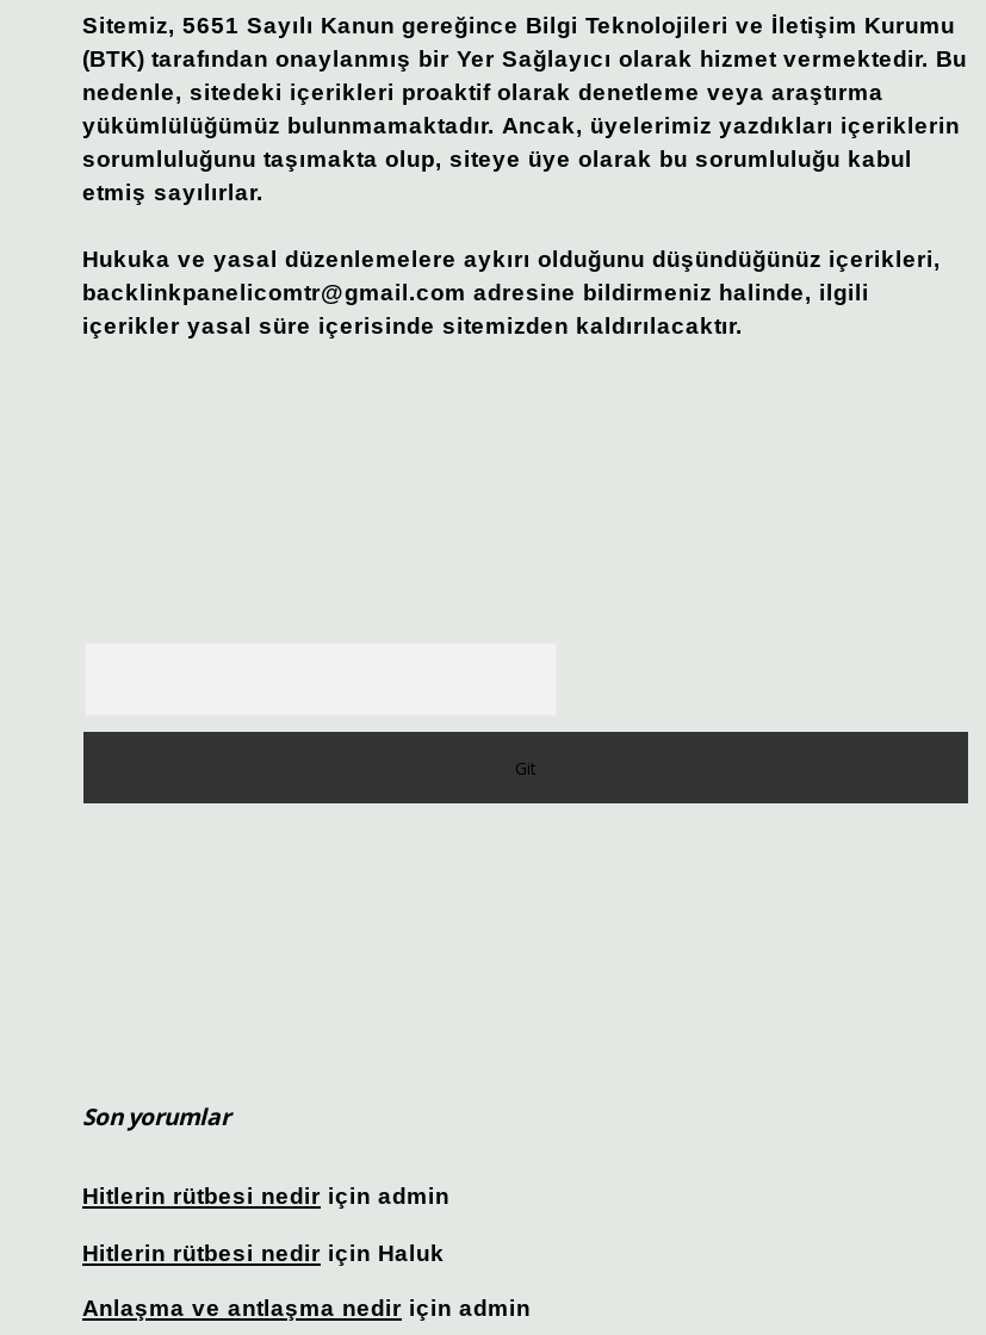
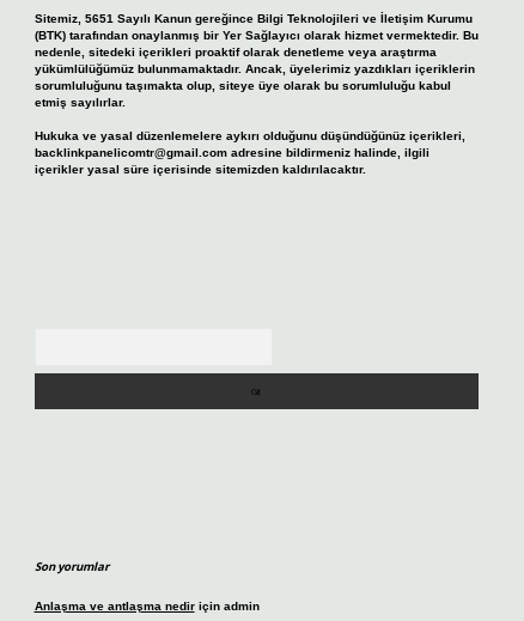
[82,1183,449,1265] Hitlerin rütbesi nedir için admin | Hitlerin rütbesi nedir için Haluk -> none

